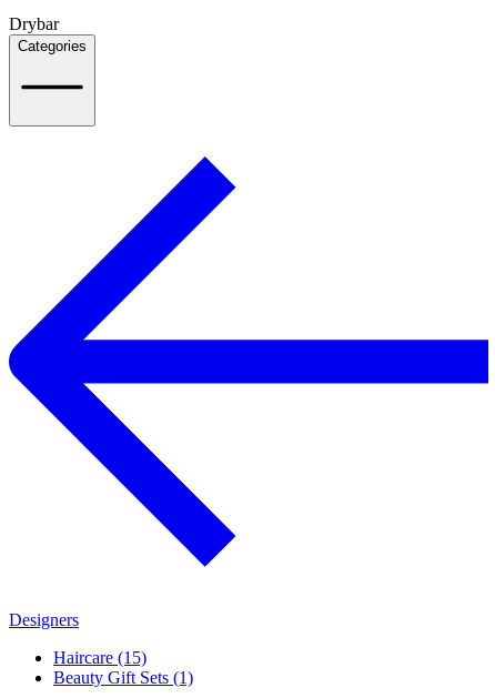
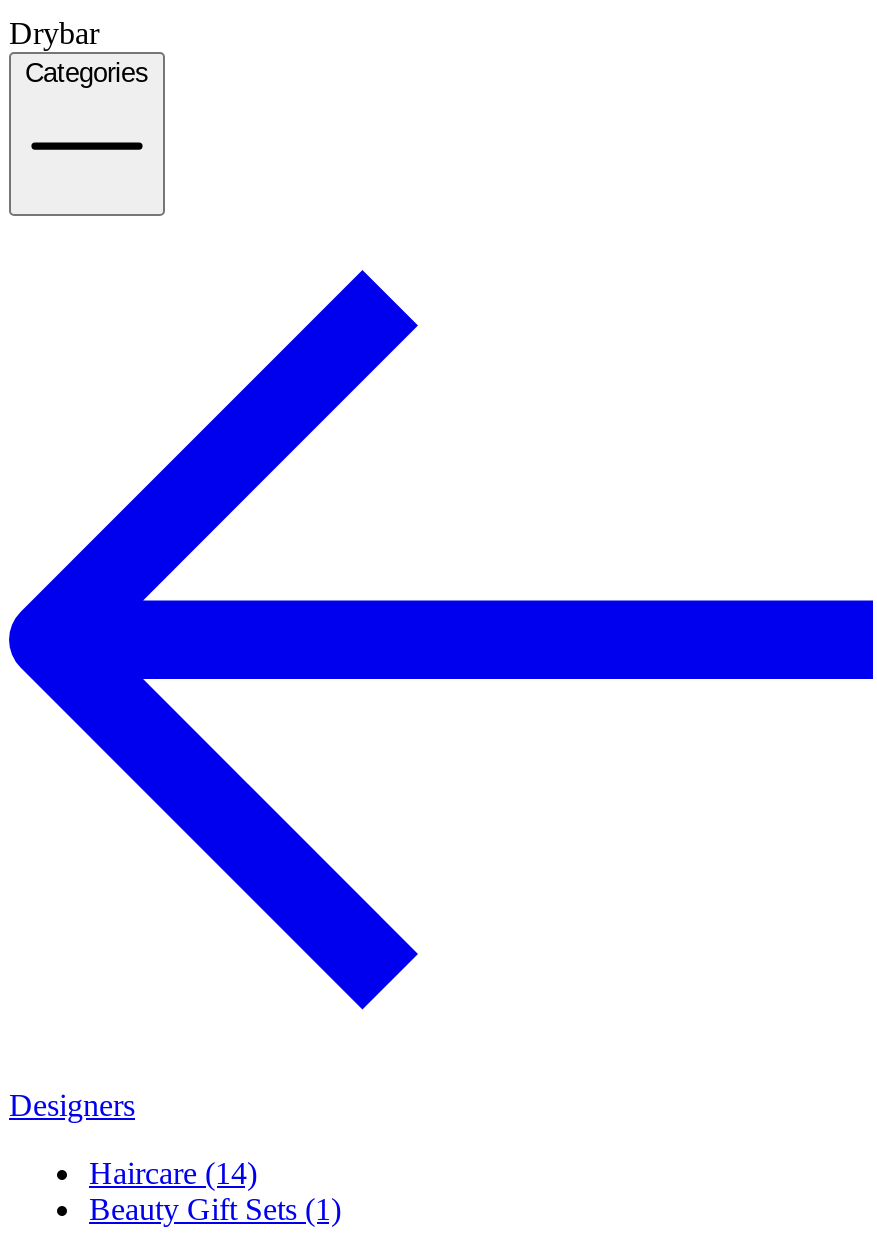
[53,648,147,666] Haircare (15) -> [89,1156,257,1190] Haircare (14)

